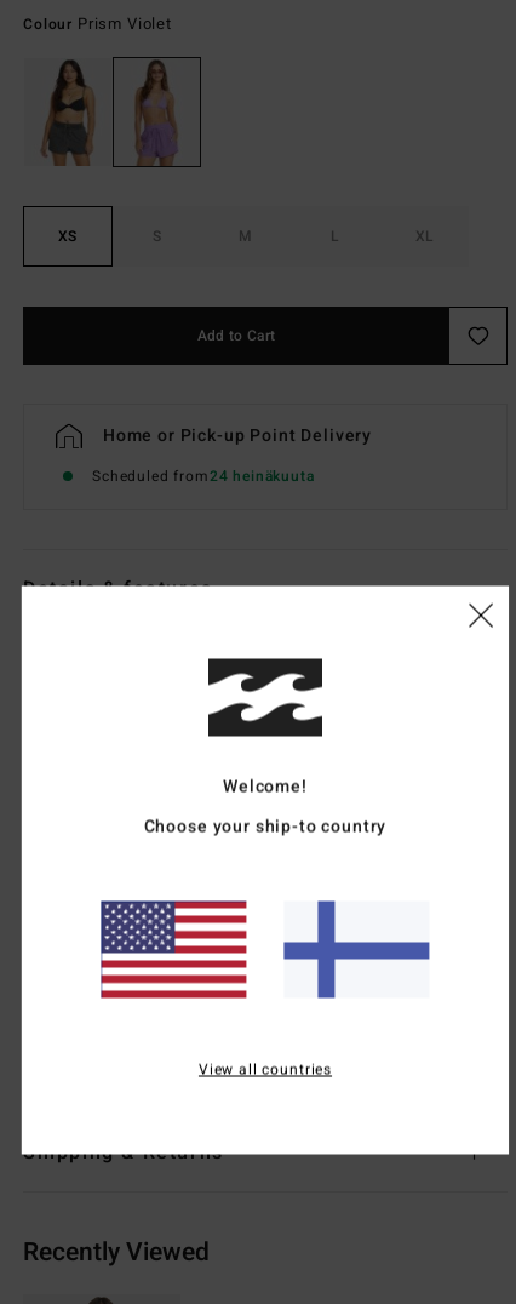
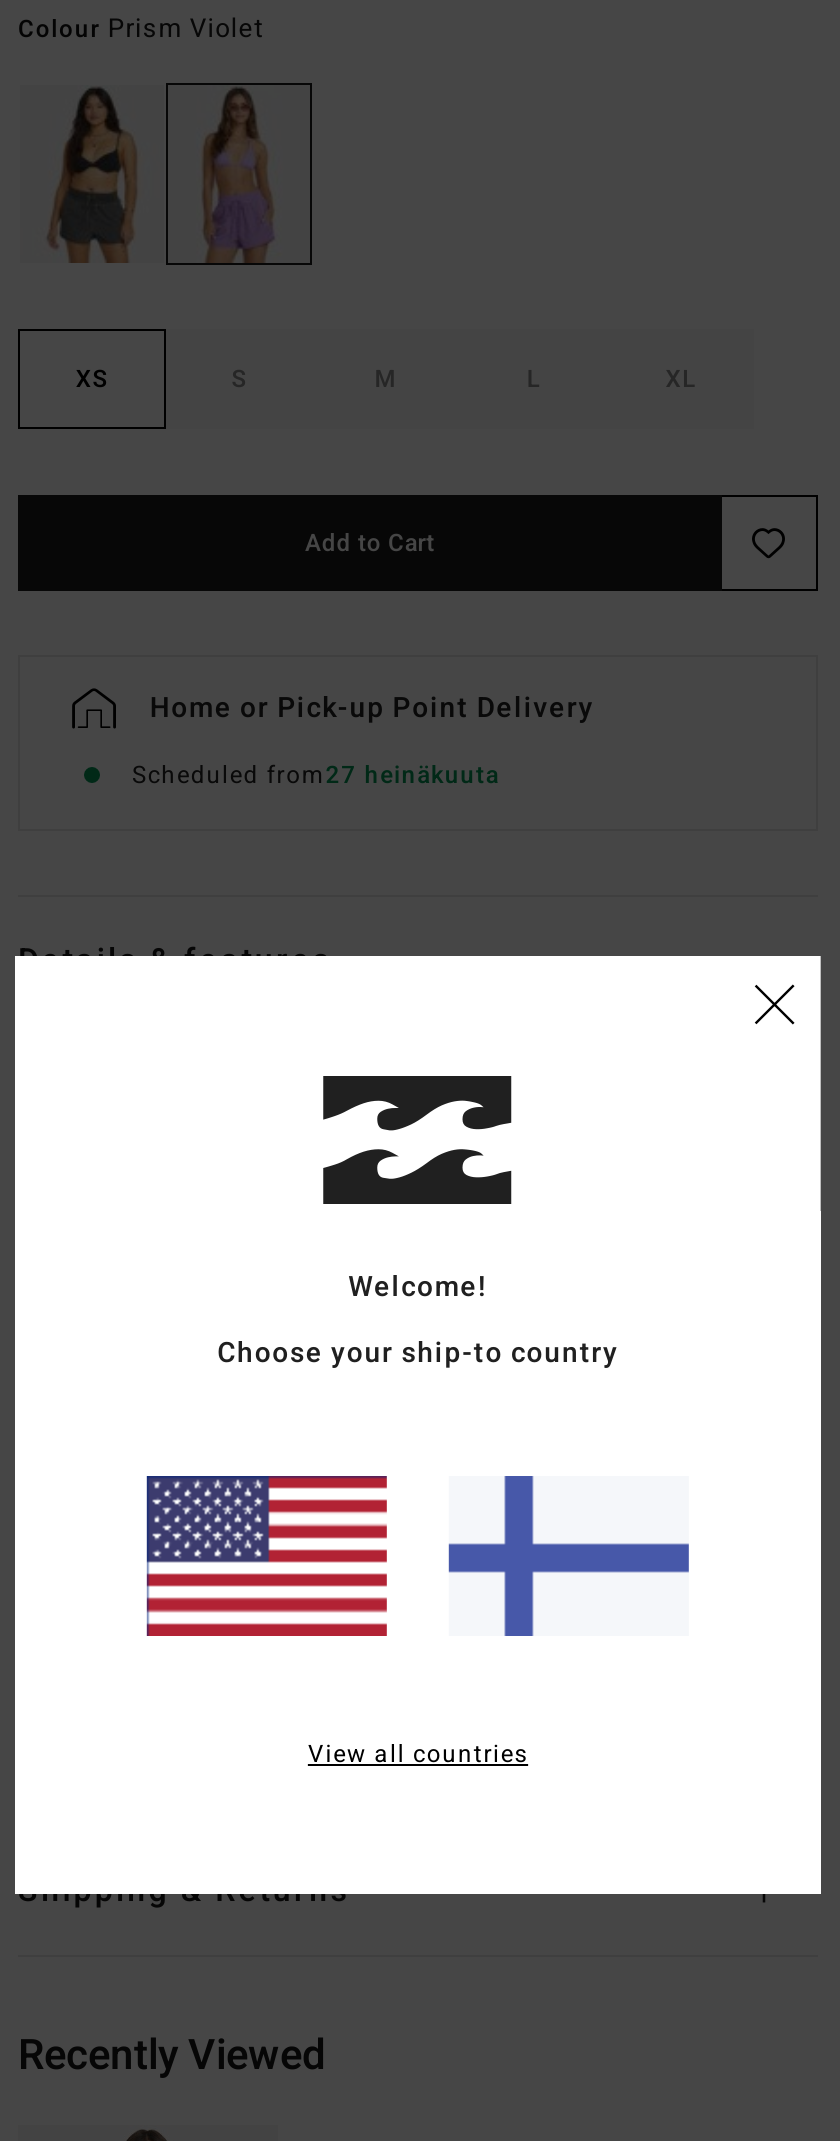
[92,466,315,488] Scheduled from24 heinäkuuta -> [132,758,499,794] Scheduled from27 heinäkuuta

